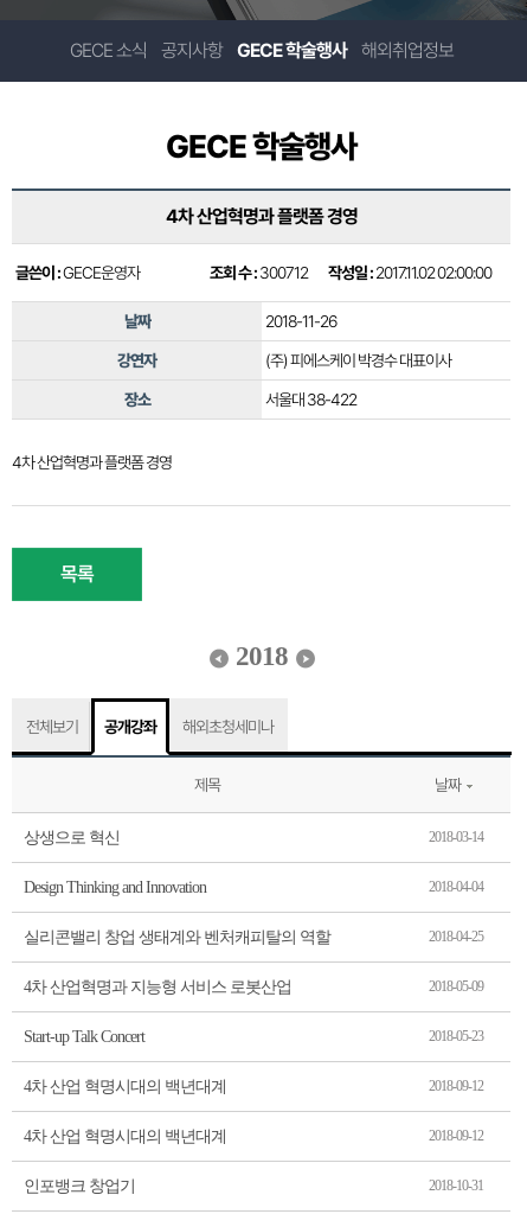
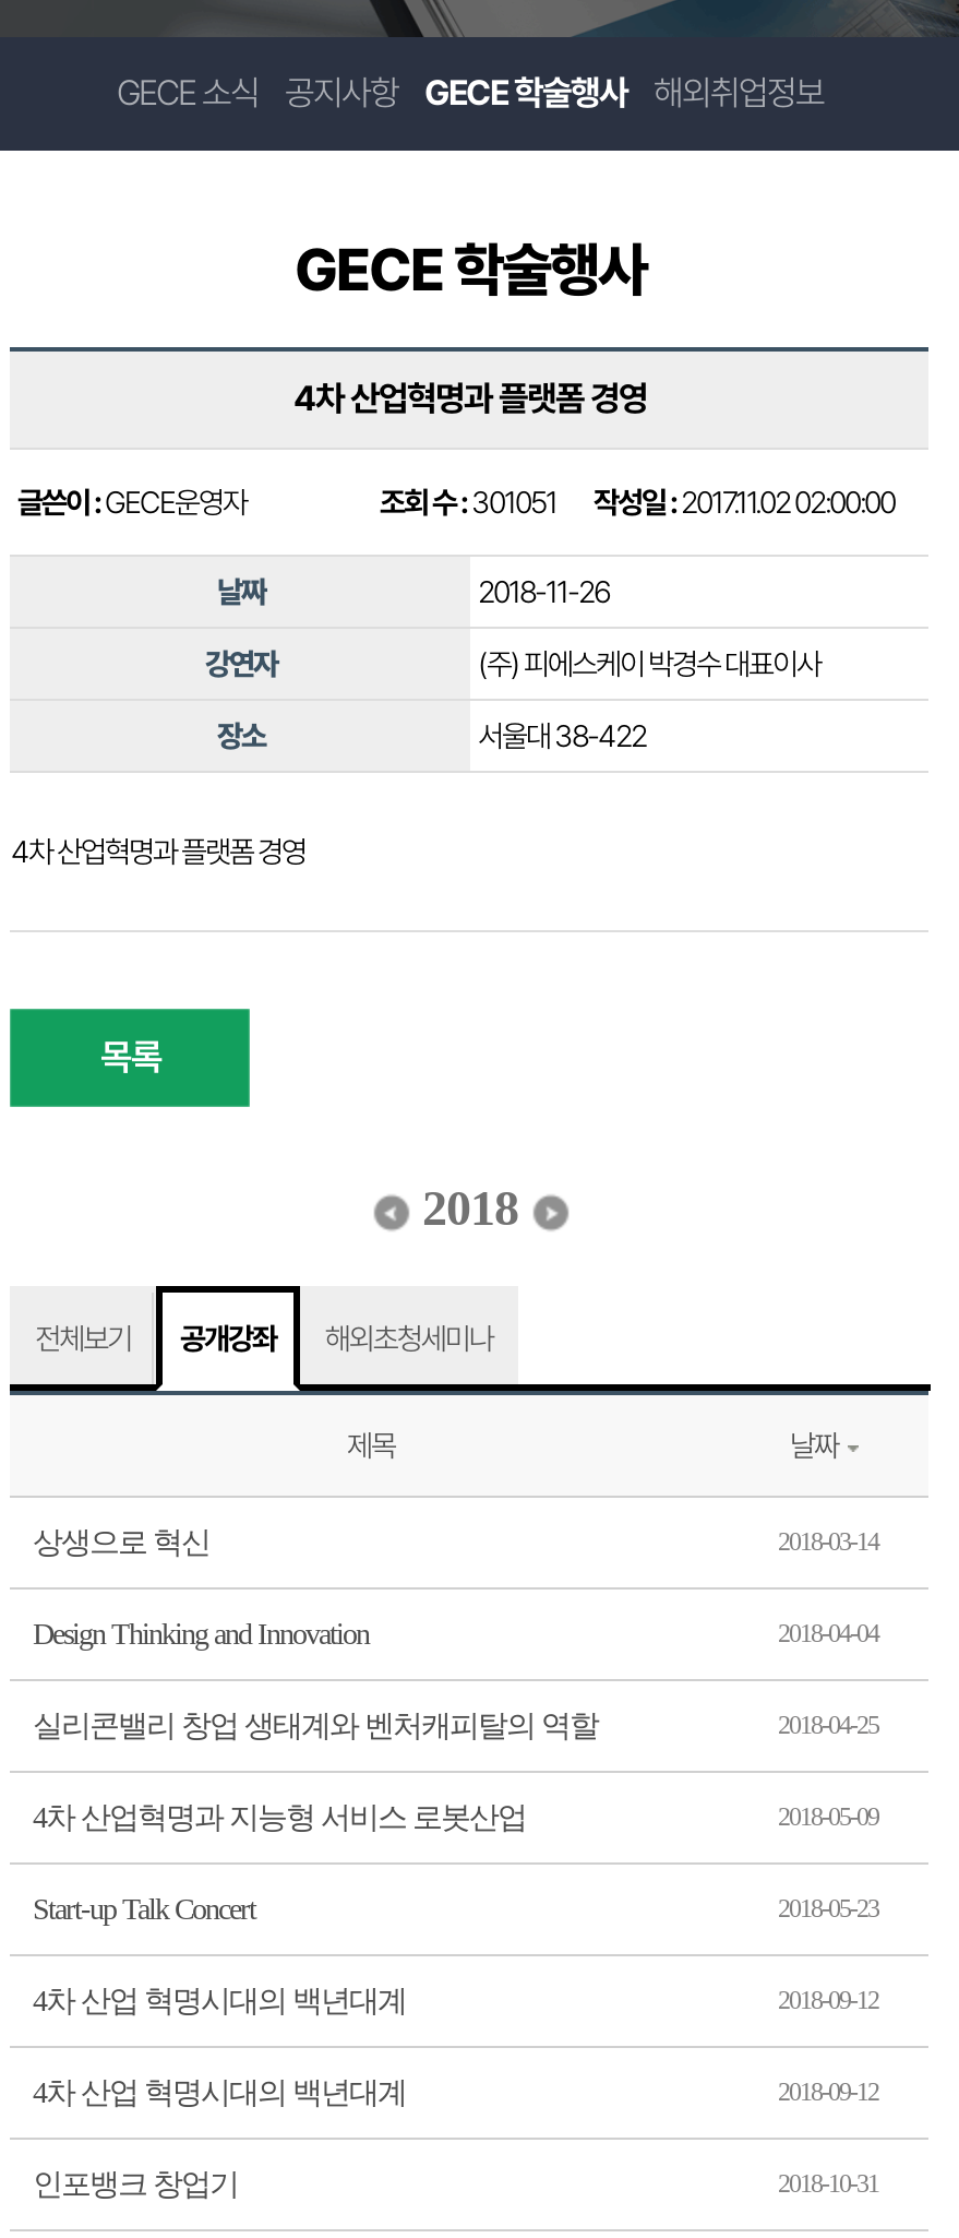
[210,263,492,282] 조회 수 : 300712 작성일 : 2017.11.02 02:00:00 -> [379,485,894,520] 조회 수 : 301051 작성일 : 2017.11.02 02:00:00

